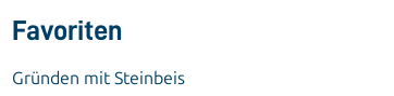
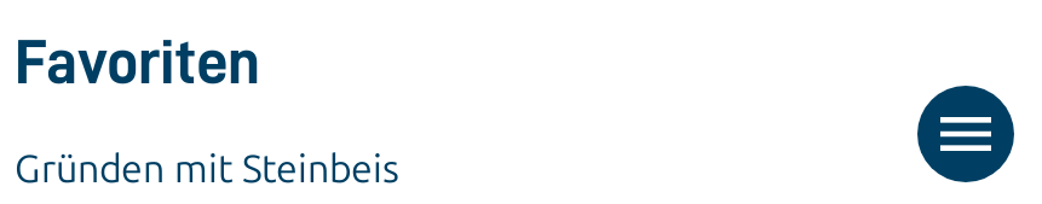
none -> [915,83,1017,185] [image]

